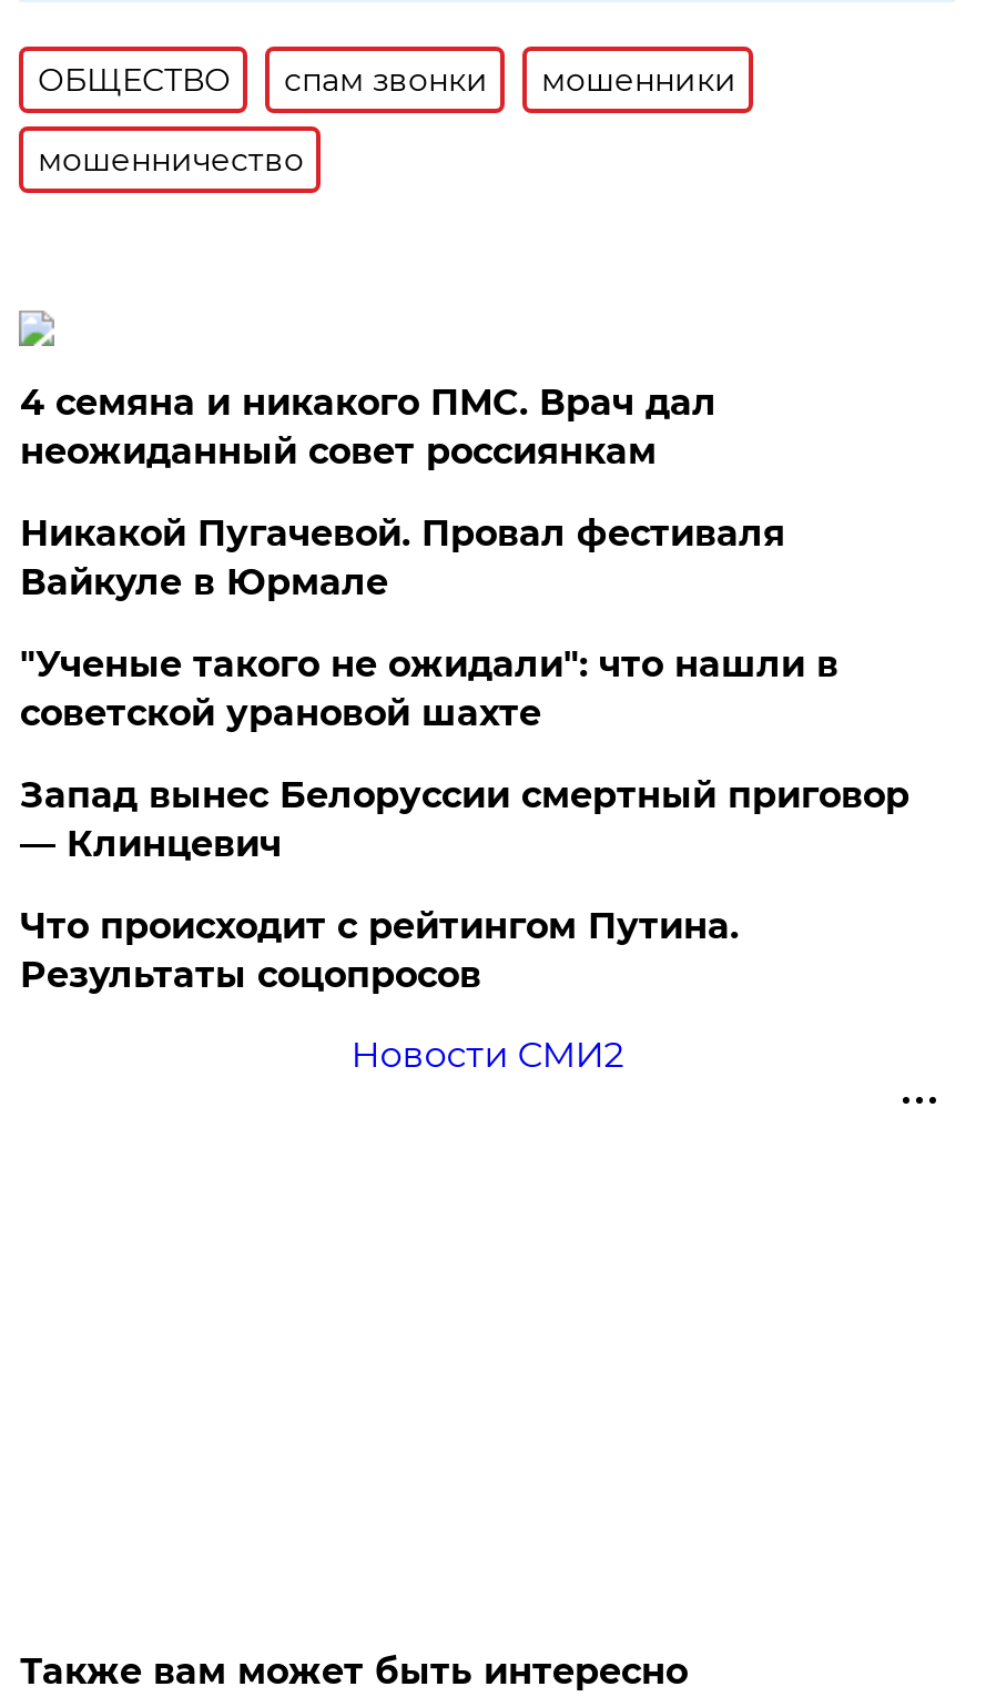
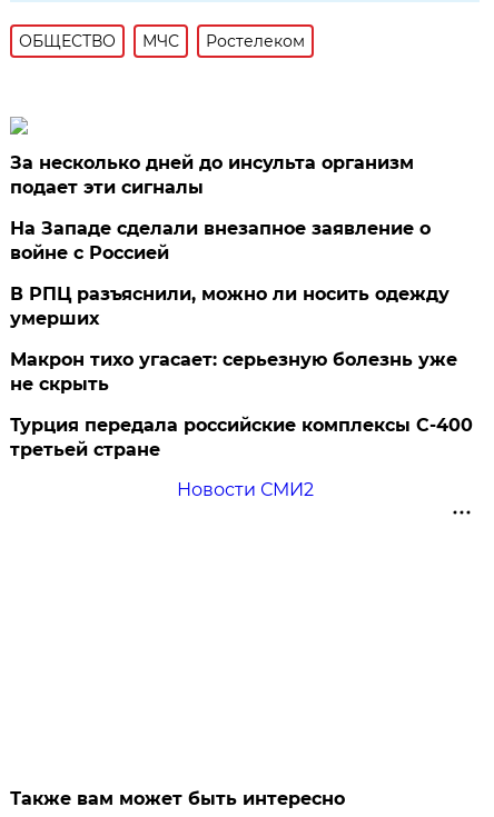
[37,60,736,180] спам звонки | мошенники | мошенничество -> [143,31,305,51] МЧС | Ростелеком
[20,382,909,996] 4 семянa и никакого ПМС. Врач дал | неожиданный совет россиянкам | Никакой Пугачевой. Провал фестиваля | Вайкуле в Юрмале | "Ученые такого не ожидали": что нашли в | советской урановой шахте | Запад вынес Белоруссии смертный приговор | — Клинцевич | Что происходит с рейтингом Путина. | Результаты соцопросов -> [10,152,473,460] За несколько дней до инсульта организм | подает эти сигналы | На Западе сделали внезапное заявление о | войне с Россией | В РПЦ разъяснили, можно ли носить одежду | умерших | Макрон тихо угасает: серьезную болезнь уже | не скрыть | Турция передала российские комплексы С-400 | третьей стране

